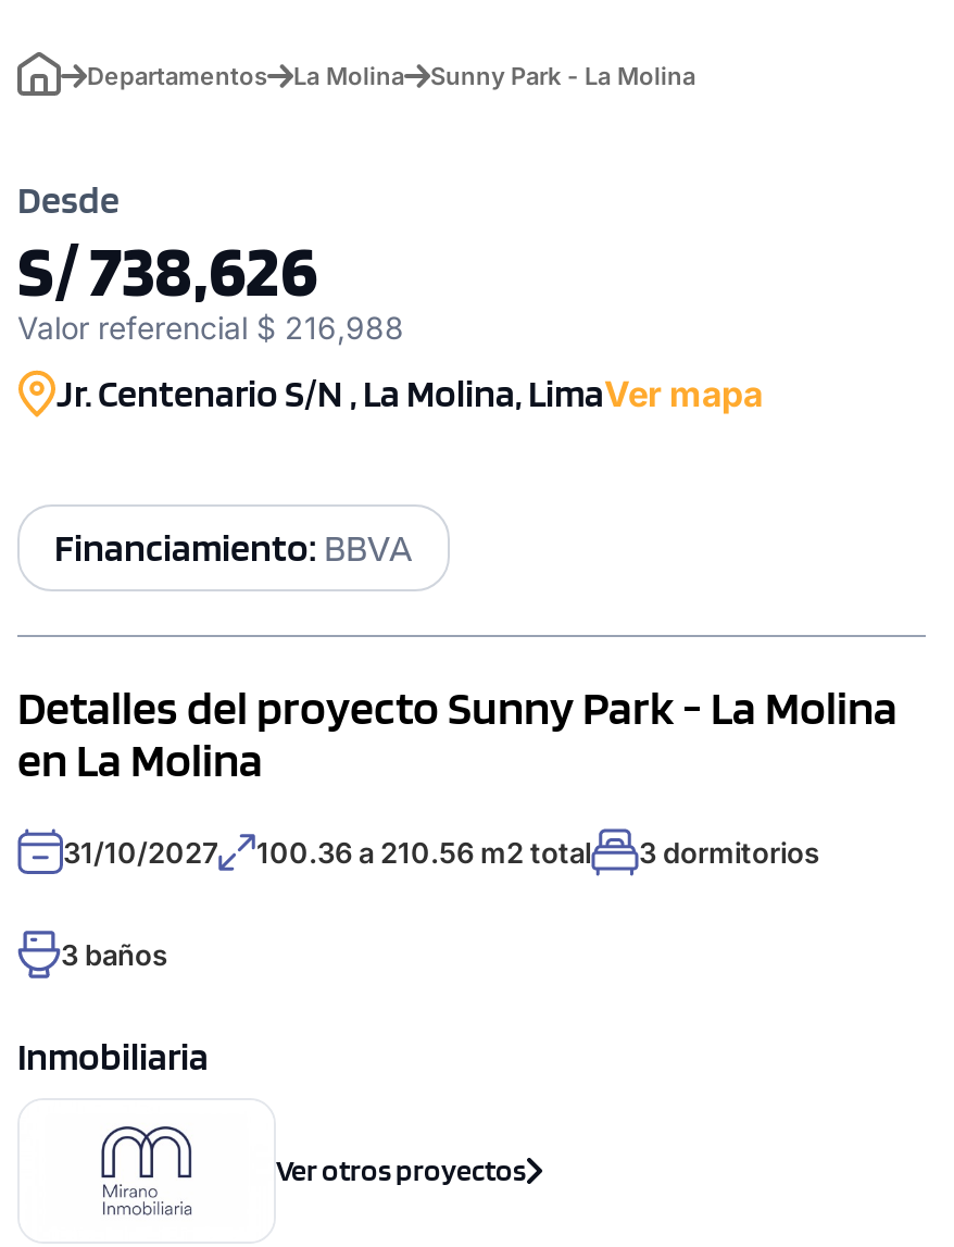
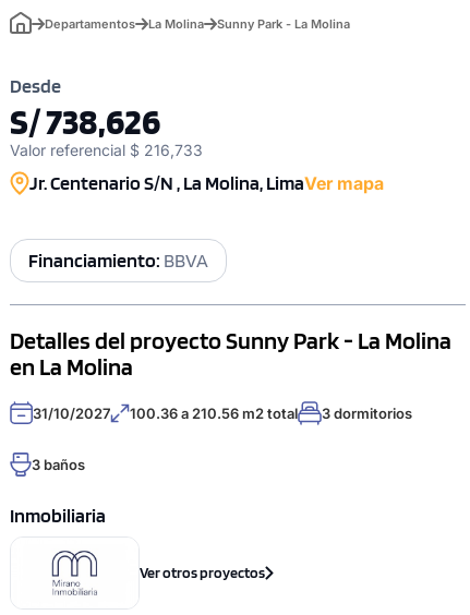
[17,308,404,345] Valor referencial $ 216,988 -> [10,140,203,159] Valor referencial $ 216,733

